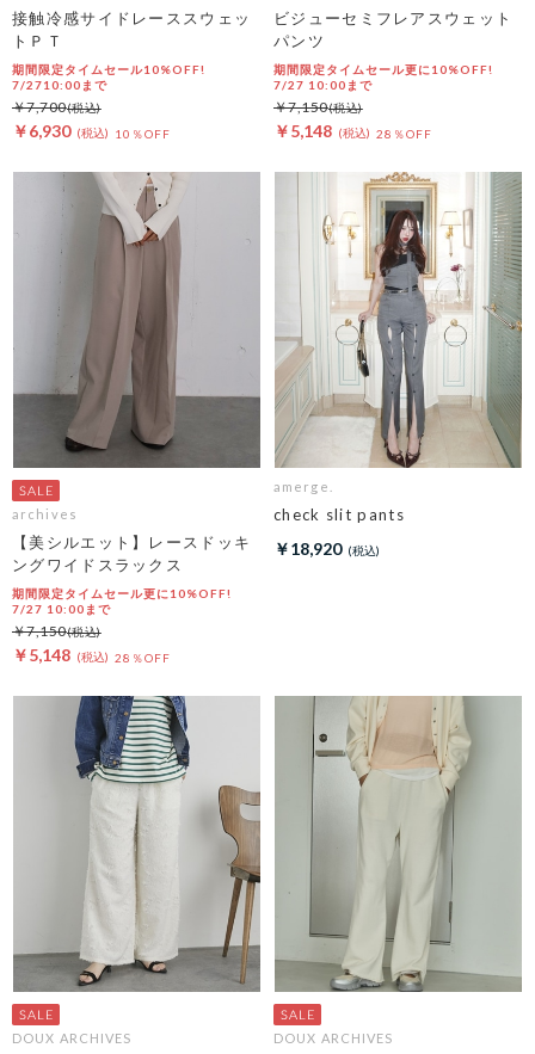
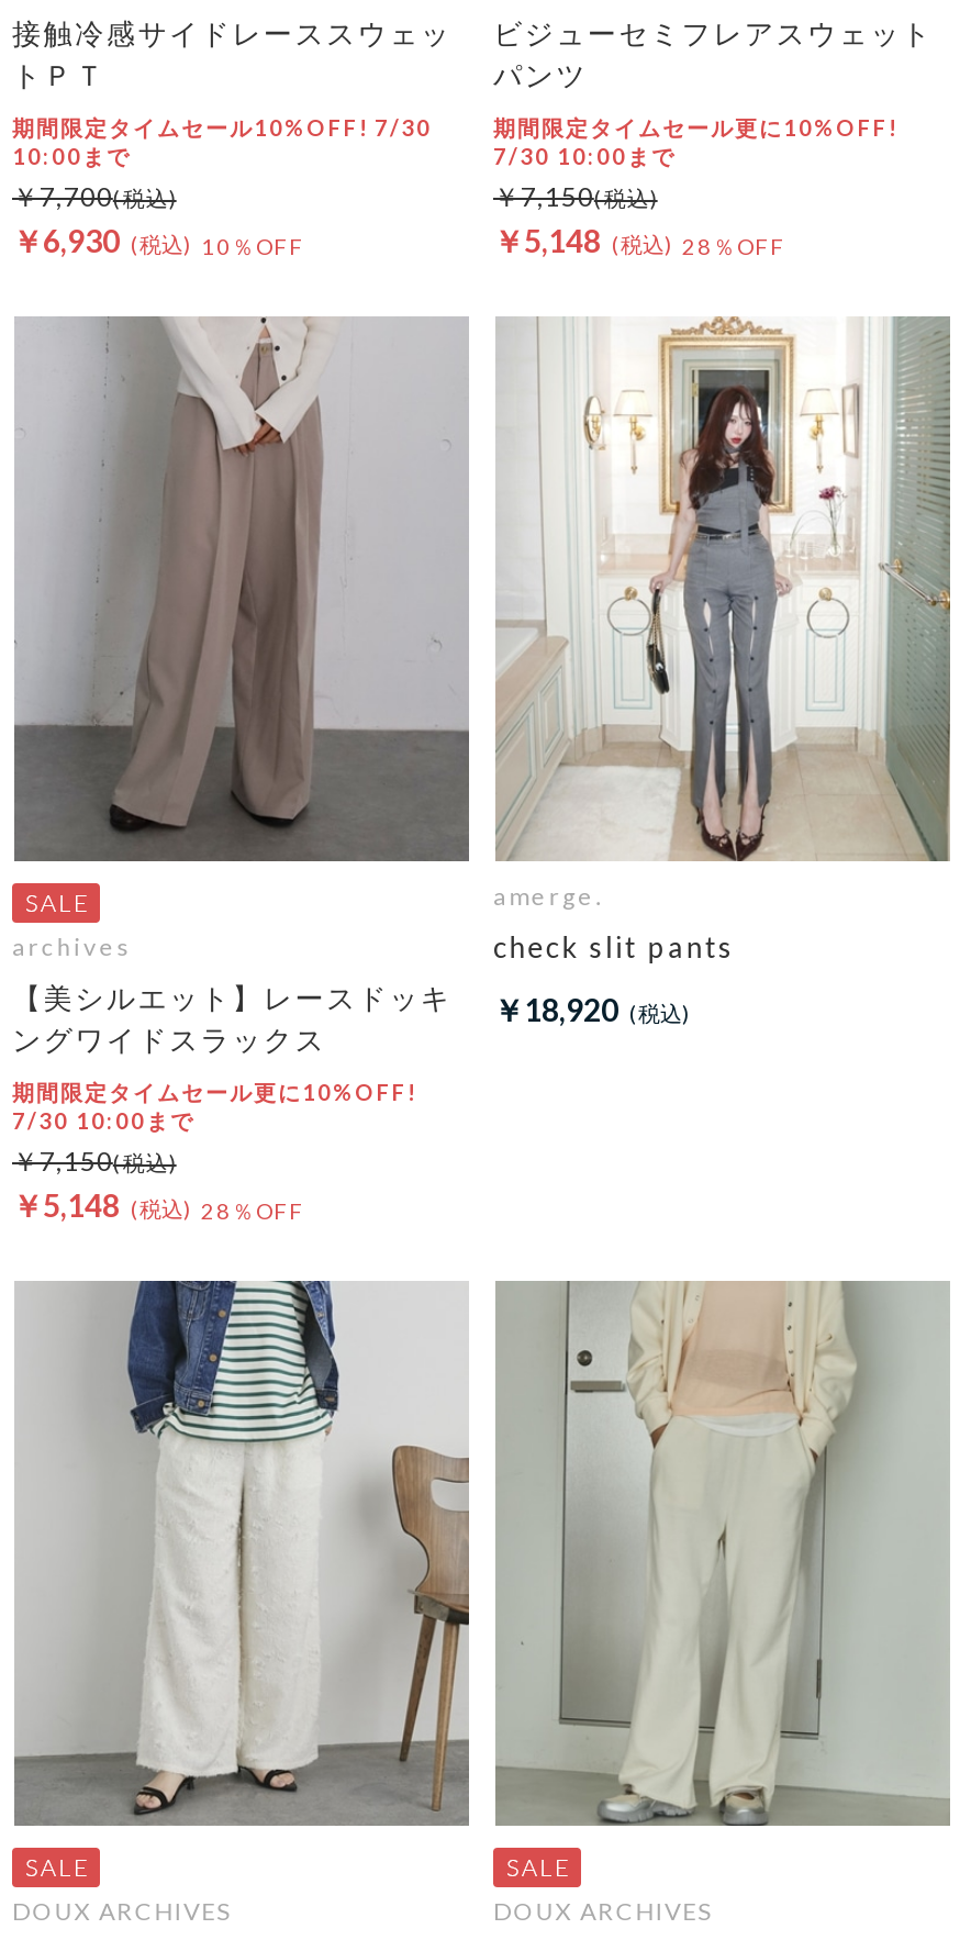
[12,62,205,92] 期間限定タイムセール10%OFF! | 7/2710:00まで -> [12,115,432,170] 期間限定タイムセール10%OFF! 7/30 | 10:00まで
[273,78,373,92] 7/27 10:00まで -> [493,143,676,170] 7/30 10:00まで
[12,602,111,616] 7/27 10:00まで -> [12,1108,194,1134] 7/30 10:00まで

